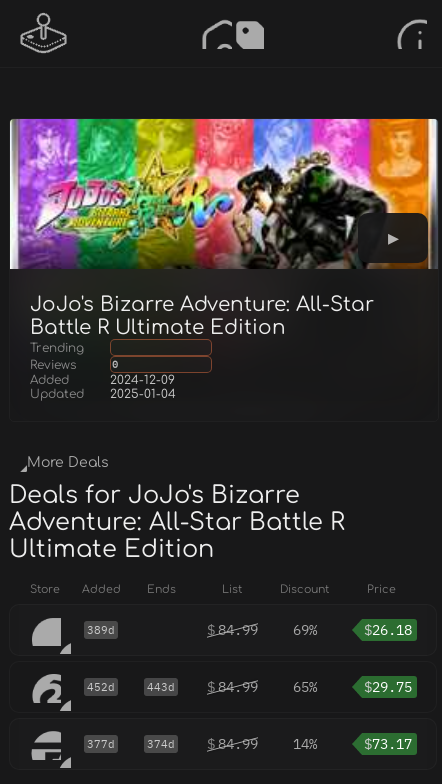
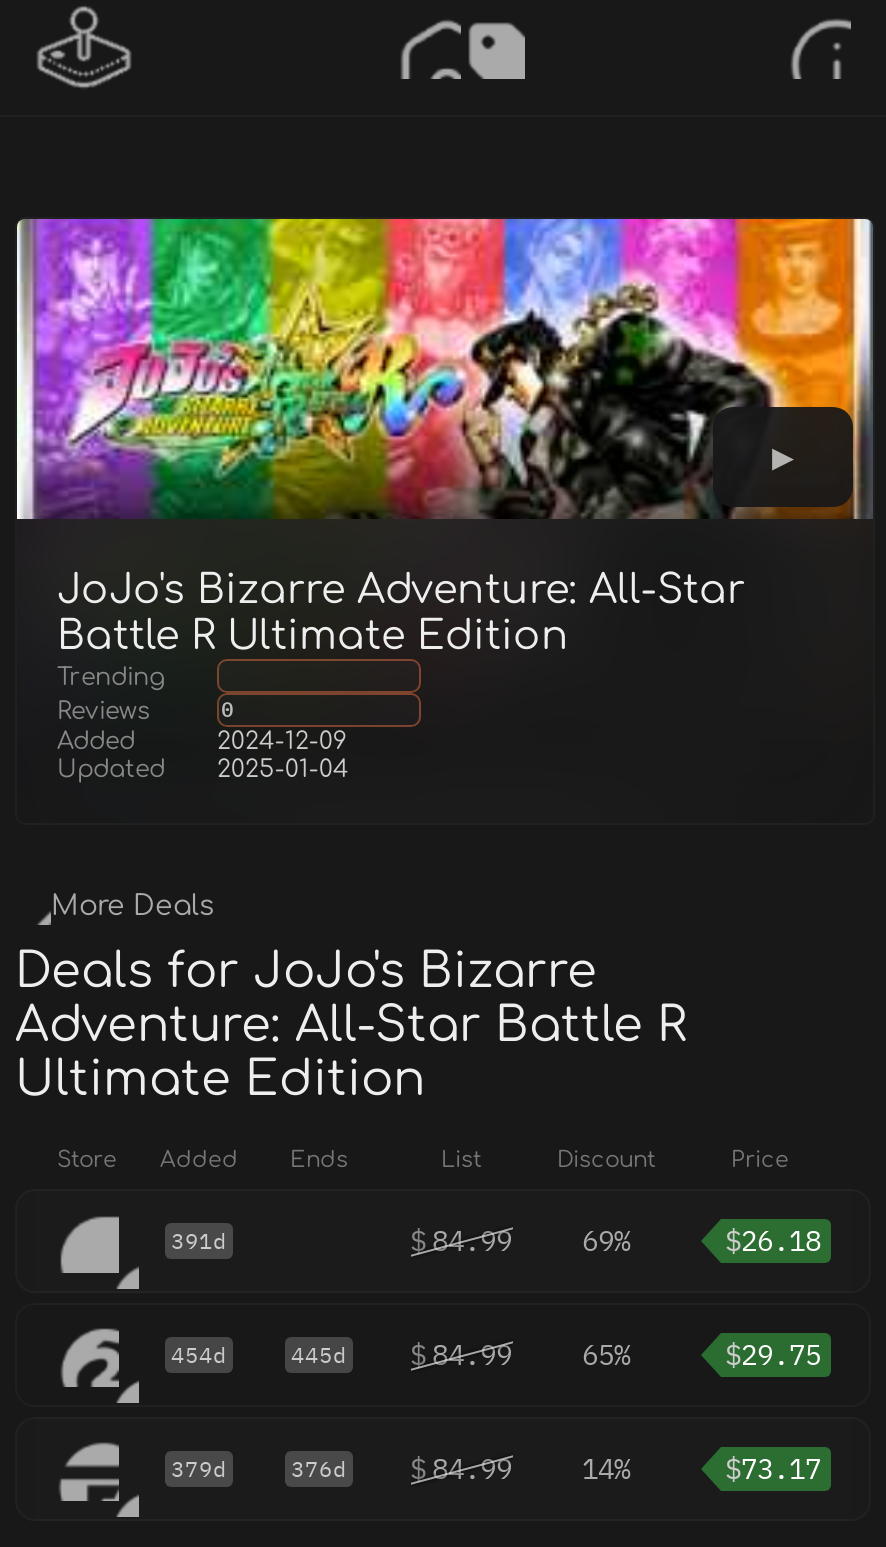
[87,623,115,637] 389d -> [171,1227,227,1255] 391d
[87,680,175,694] 452d | 443d -> [171,1341,347,1369] 454d | 445d
[87,737,175,751] 377d | 374d -> [171,1455,347,1483] 379d | 376d

